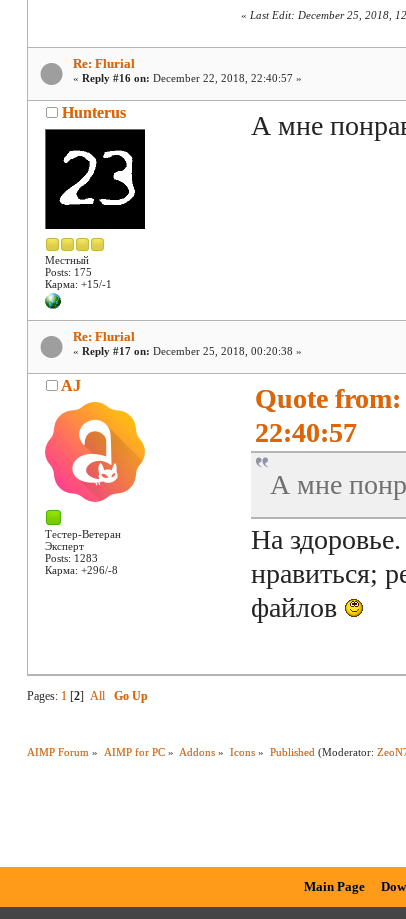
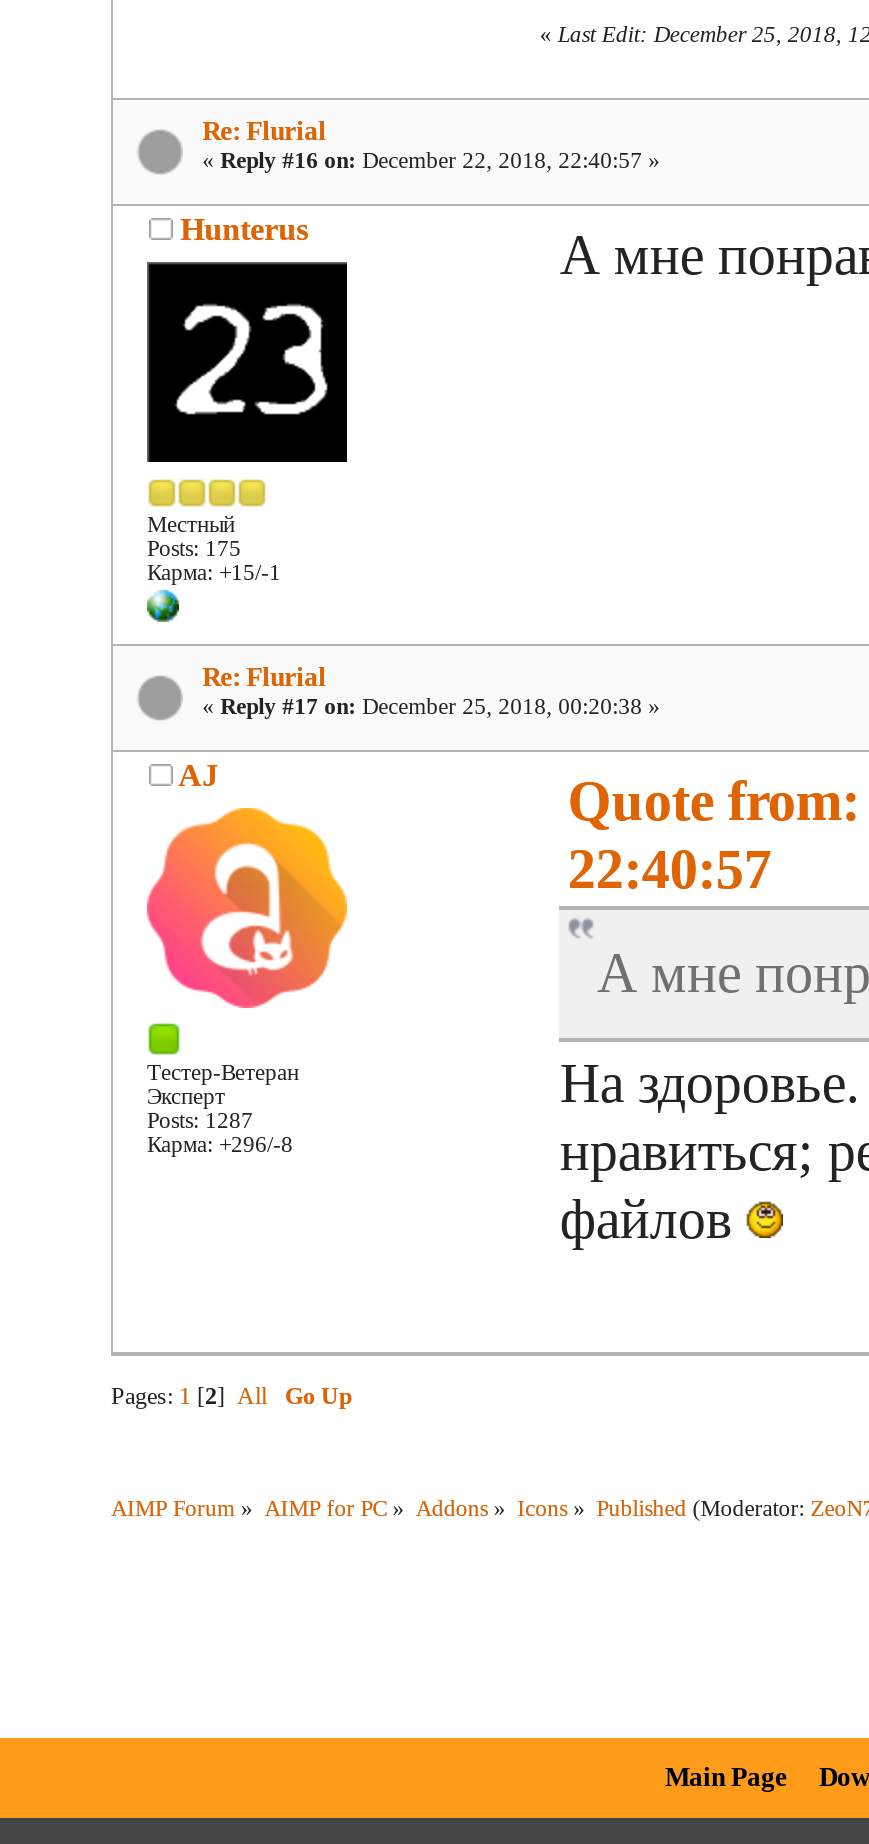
[45,552,98,564] Posts: 1283 -> [147,1108,253,1132] Posts: 1287

